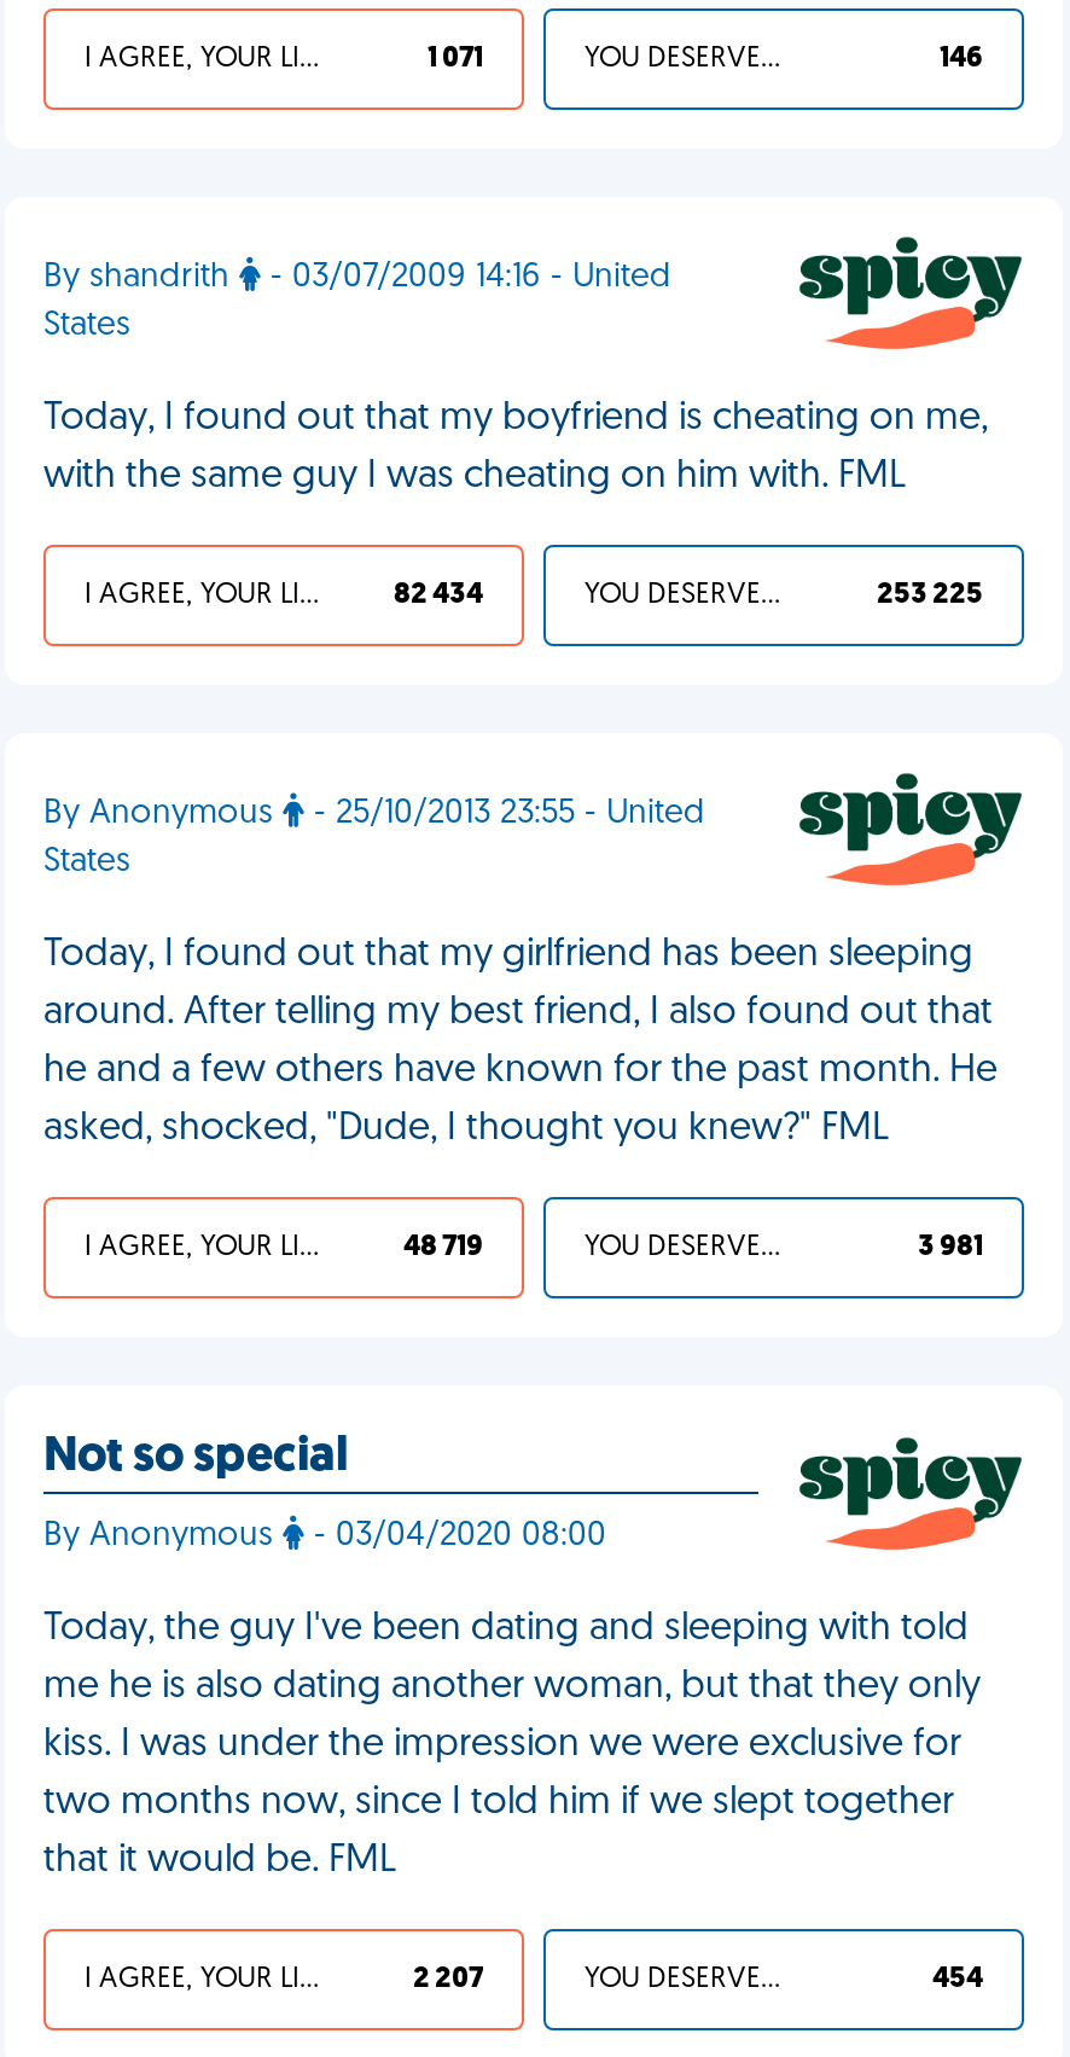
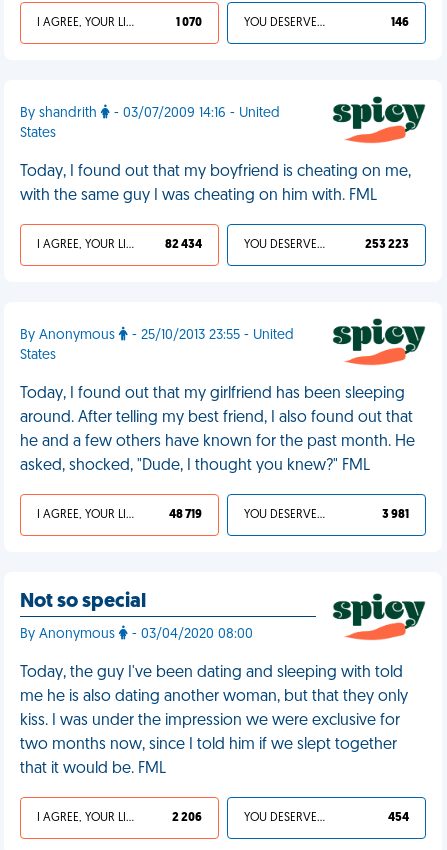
[428,45,483,74] 1 071 -> [176,17,202,29] 1 070
[877,581,983,610] 253 225 -> [365,239,409,251] 253 223
[413,1965,483,1994] 2 207 -> [172,812,202,824] 2 206

